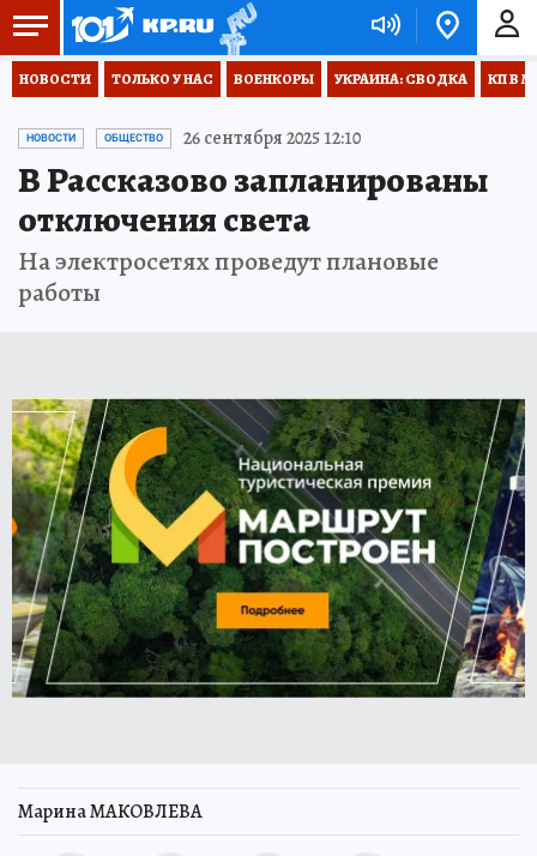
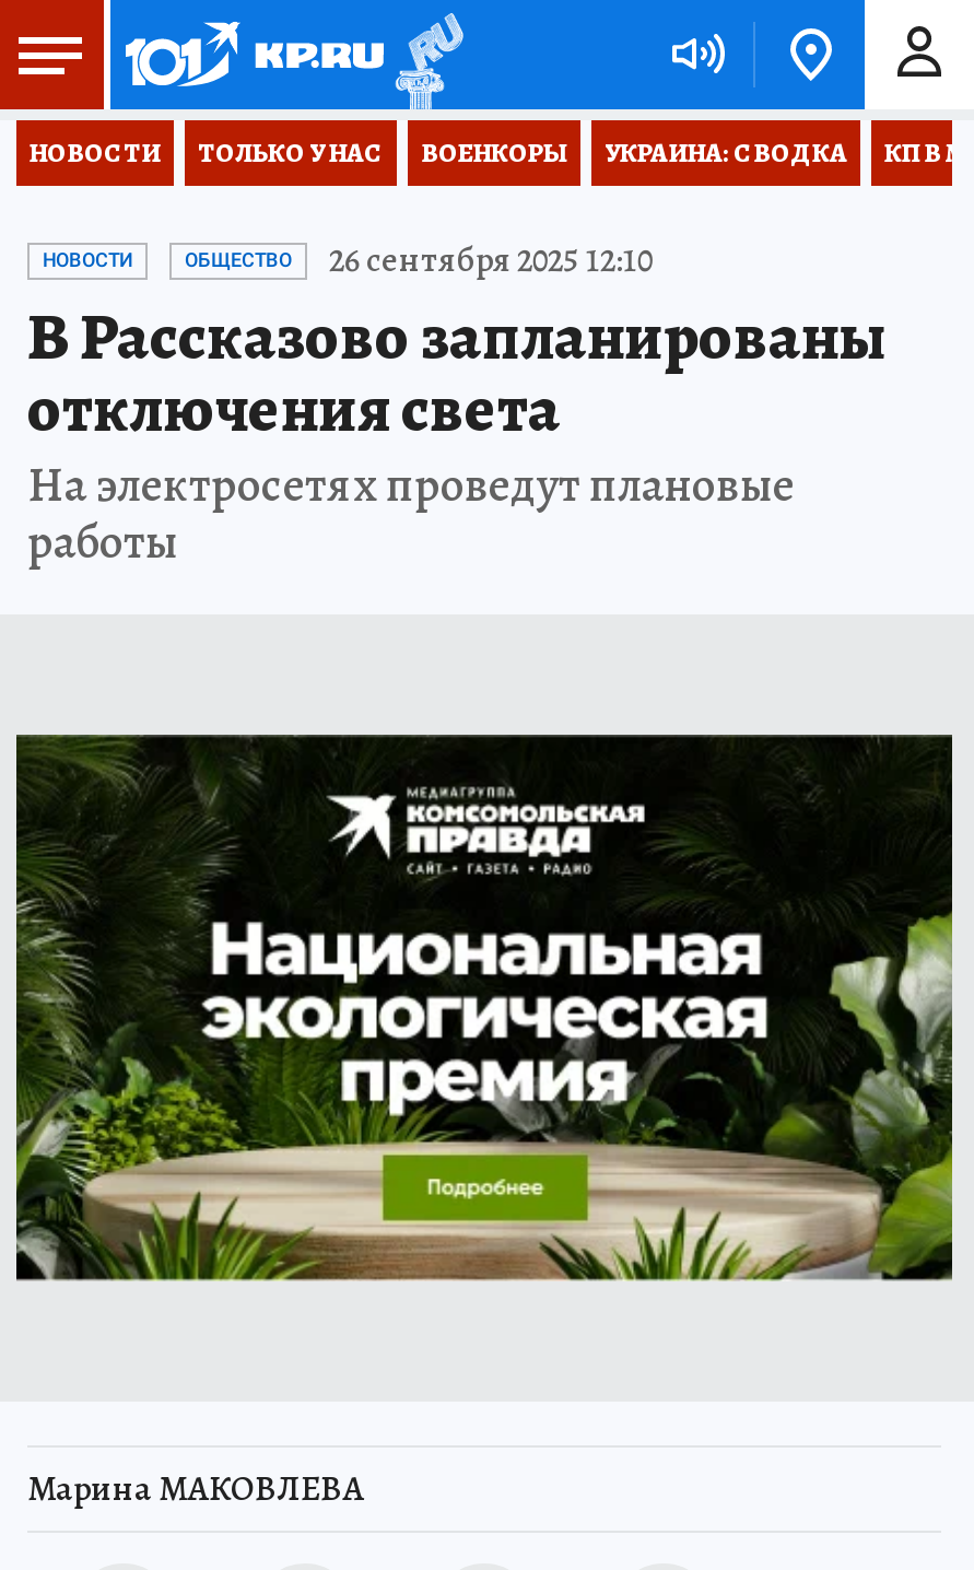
[11,398,526,699] [image] -> [14,733,954,1281] [image]

